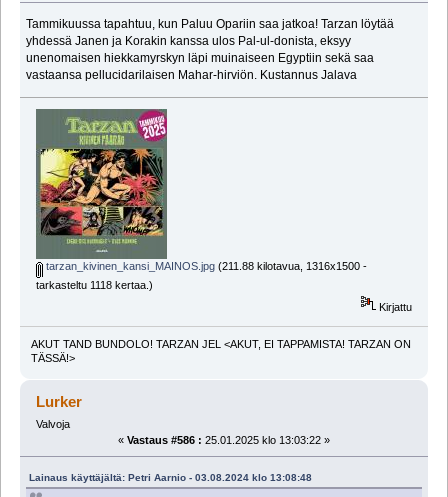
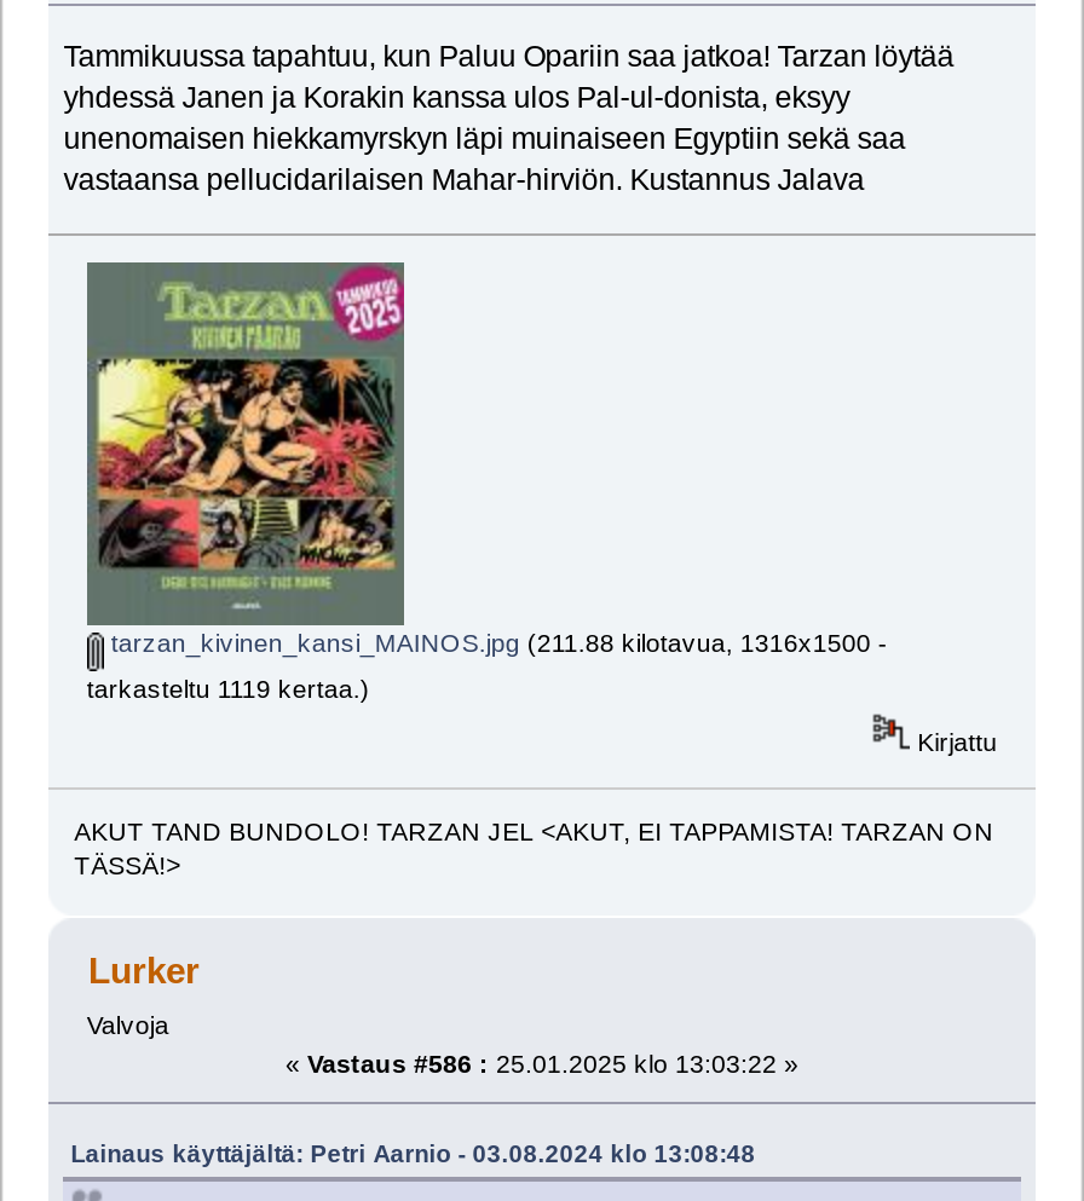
[36,279,153,291] tarkasteltu 1118 kertaa.) -> [87,674,370,703] tarkasteltu 1119 kertaa.)

